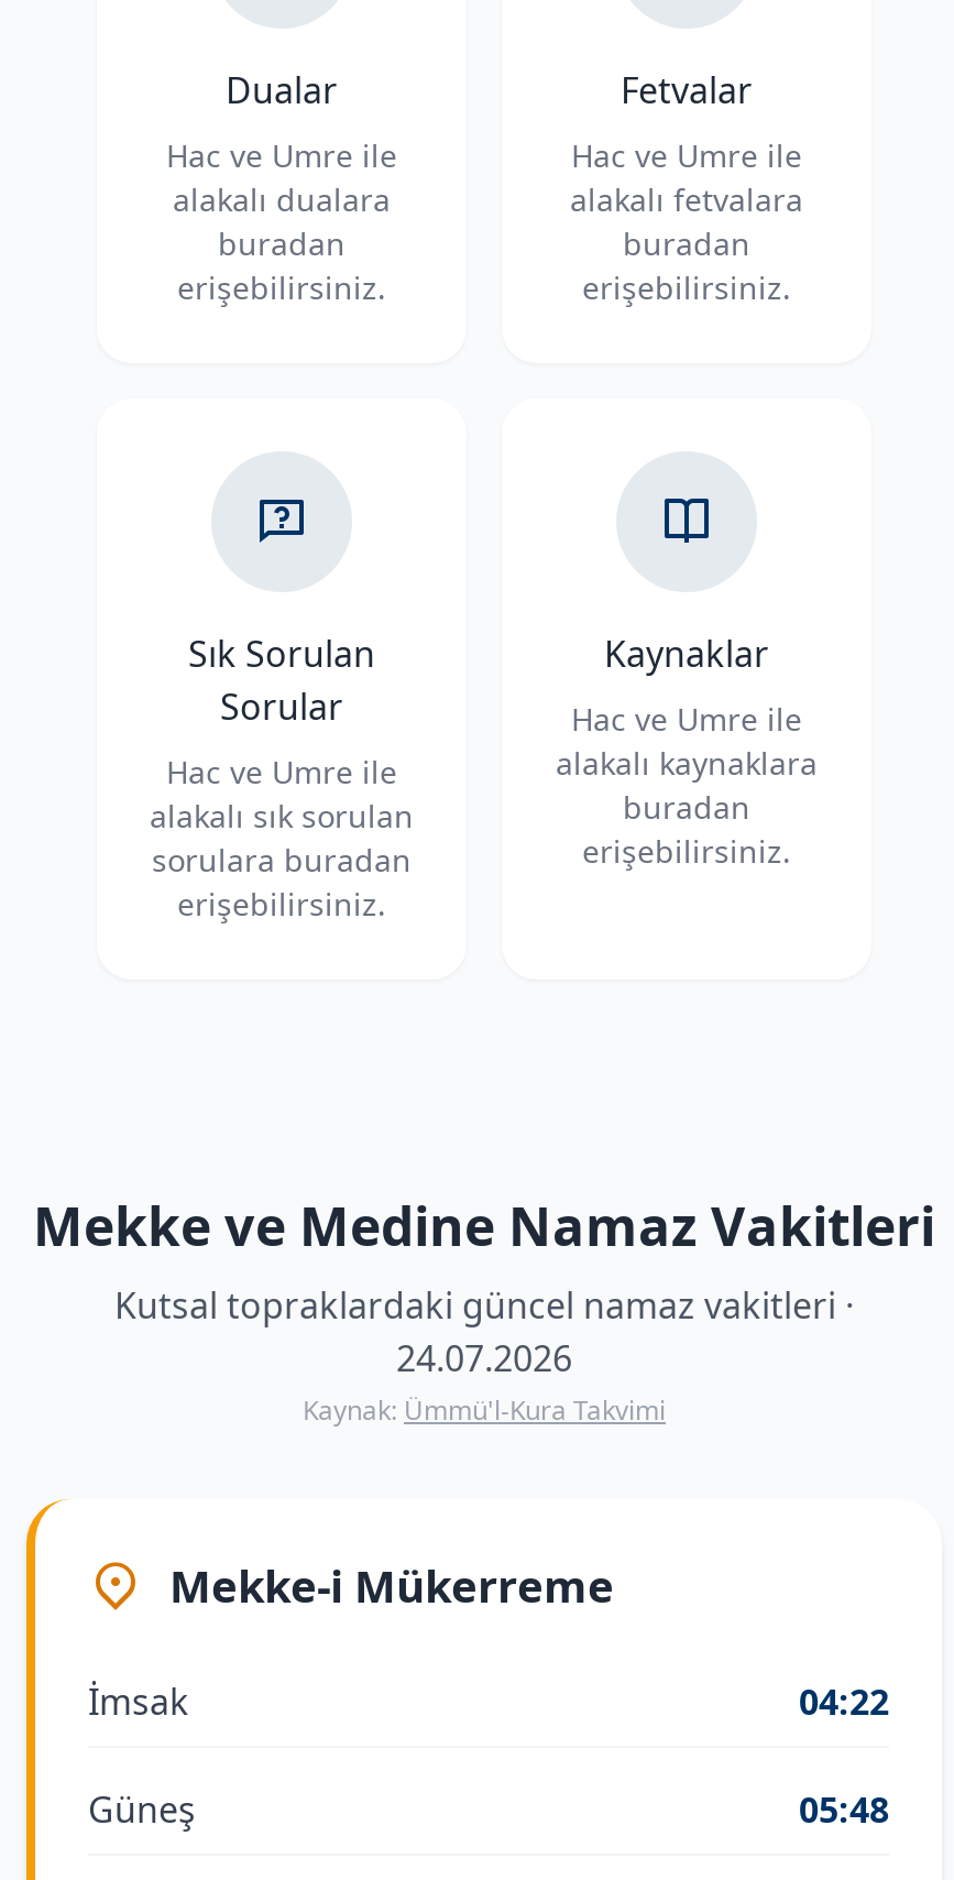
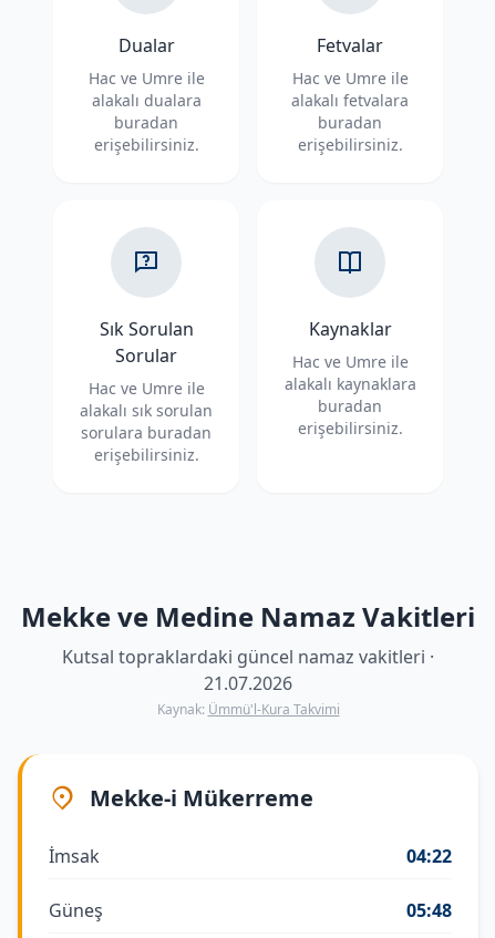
[396,1334,572,1382] 24.07.2026 -> [204,671,292,695] 21.07.2026

